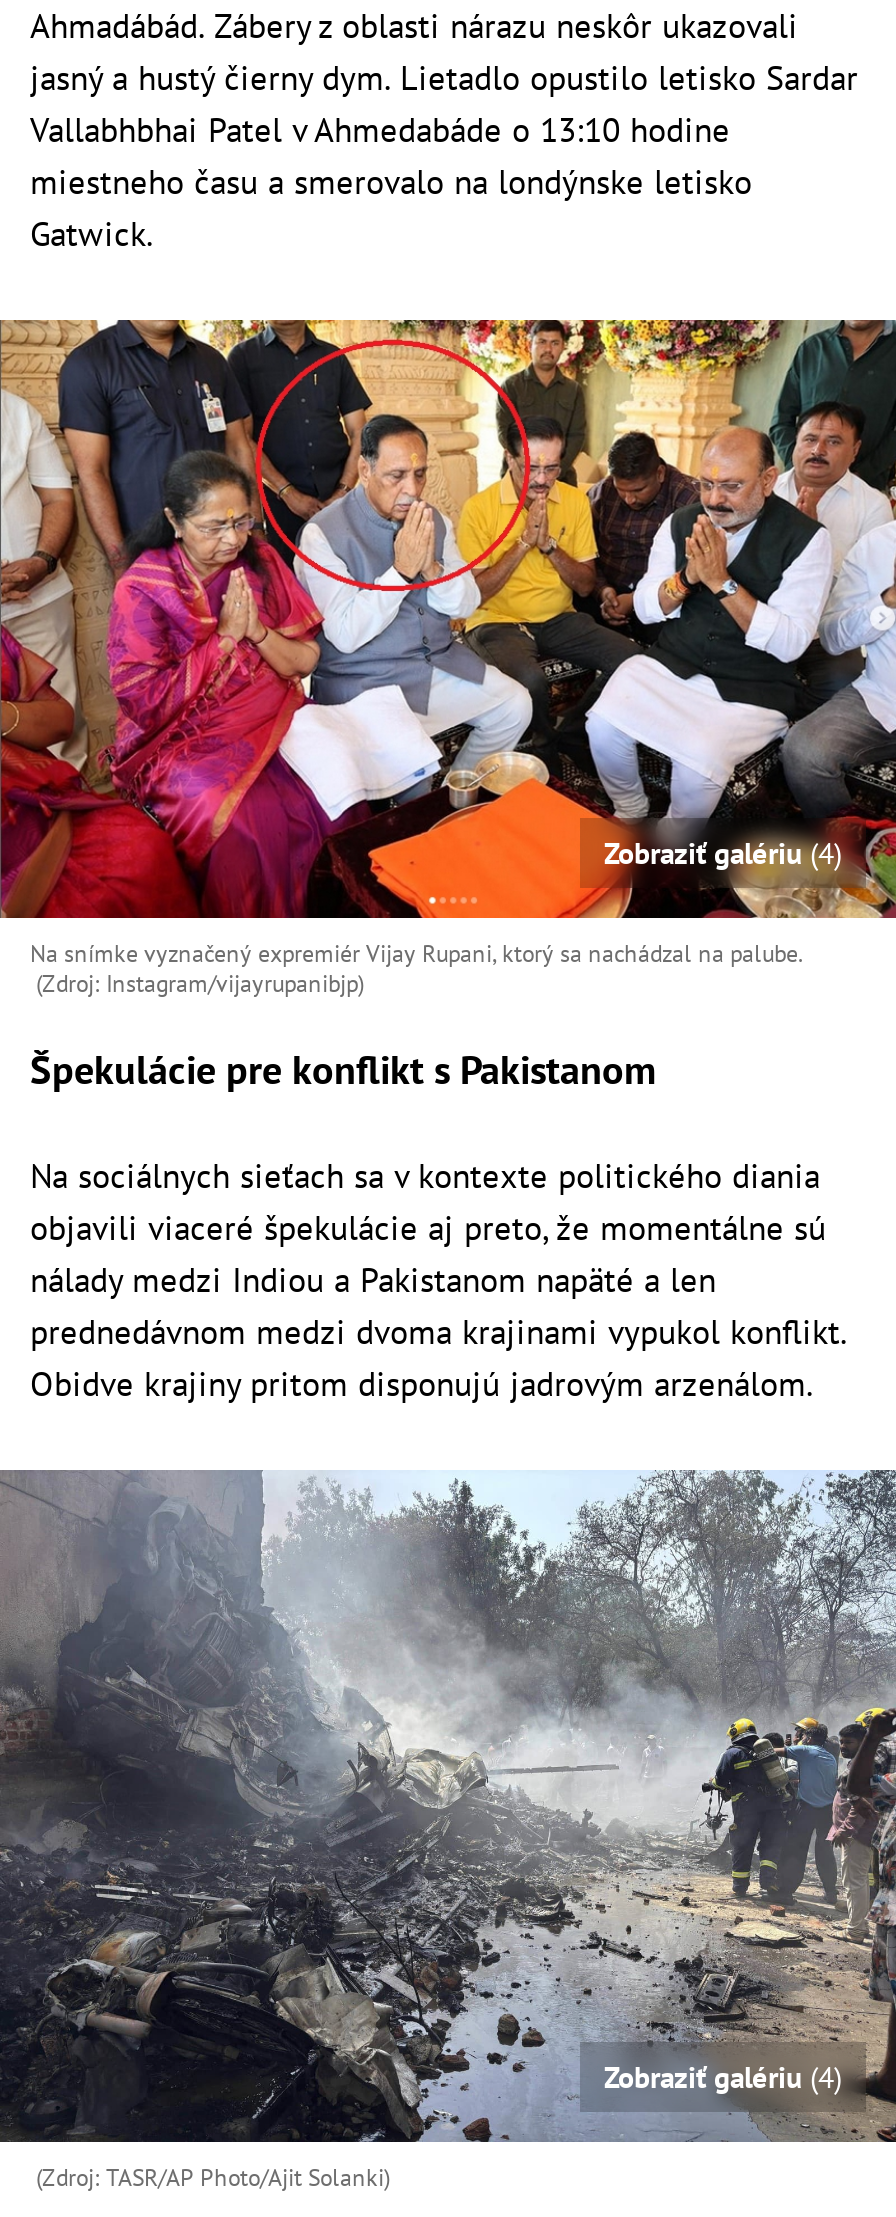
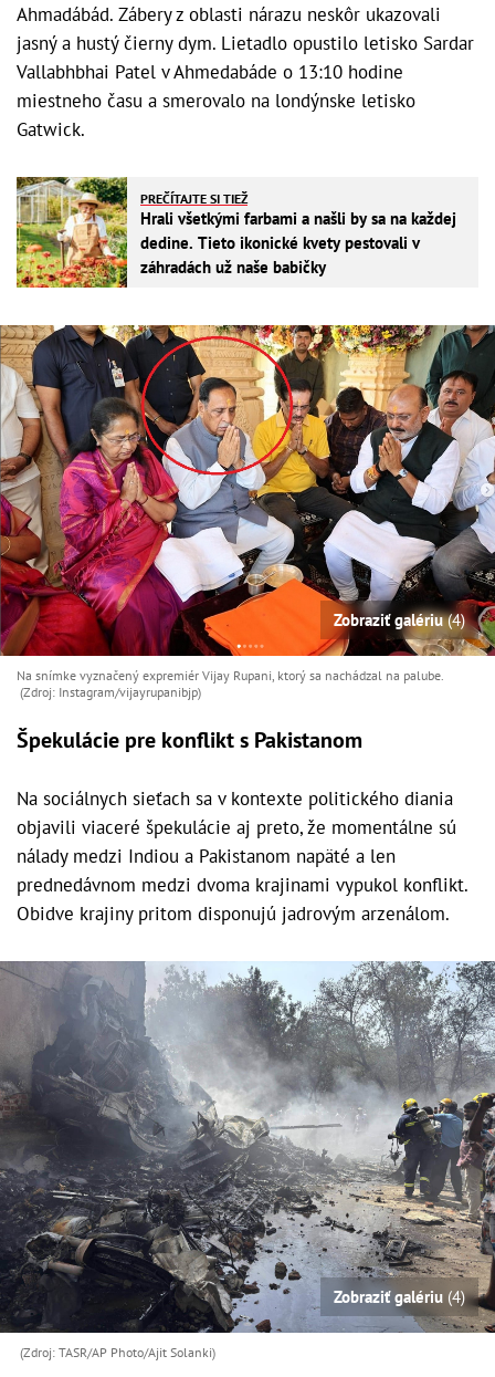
none -> [15,176,456,289] [image] | PREČÍTAJTE SI TIEŽ | Hrali všetkými farbami a našli by sa na každej | dedine. Tieto ikonické kvety pestovali v | záhradách už naše babičky

